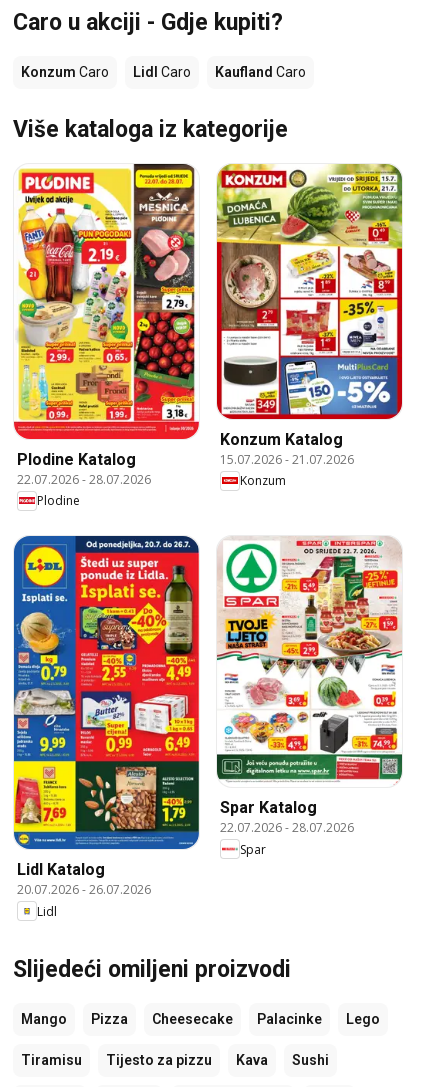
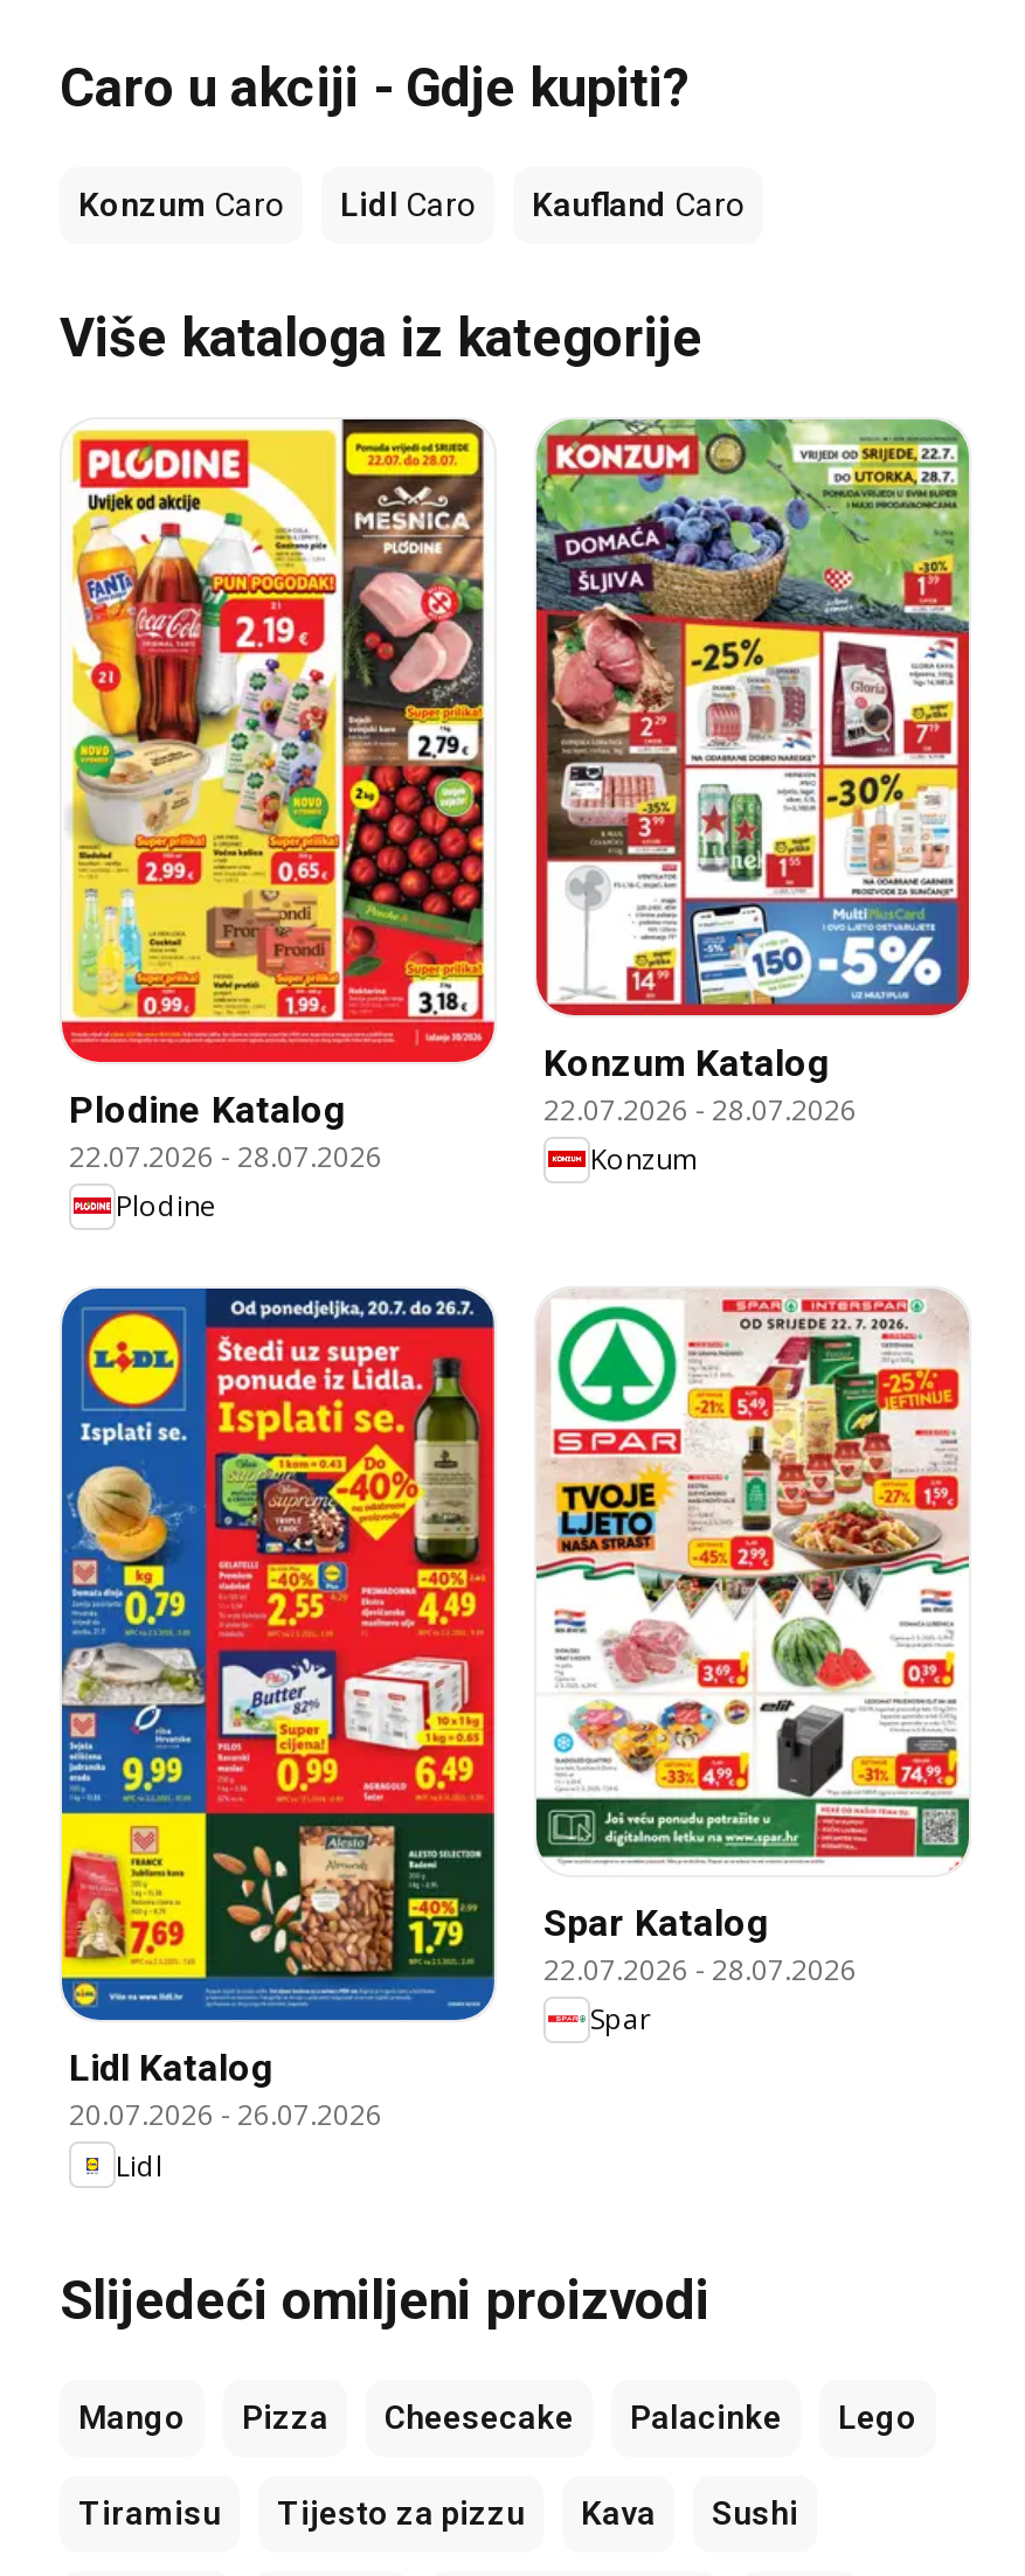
[216,163,403,468] [image] | 15.07.2026 - 21.07.2026 -> [534,417,971,1129] [image] | 22.07.2026 - 28.07.2026

